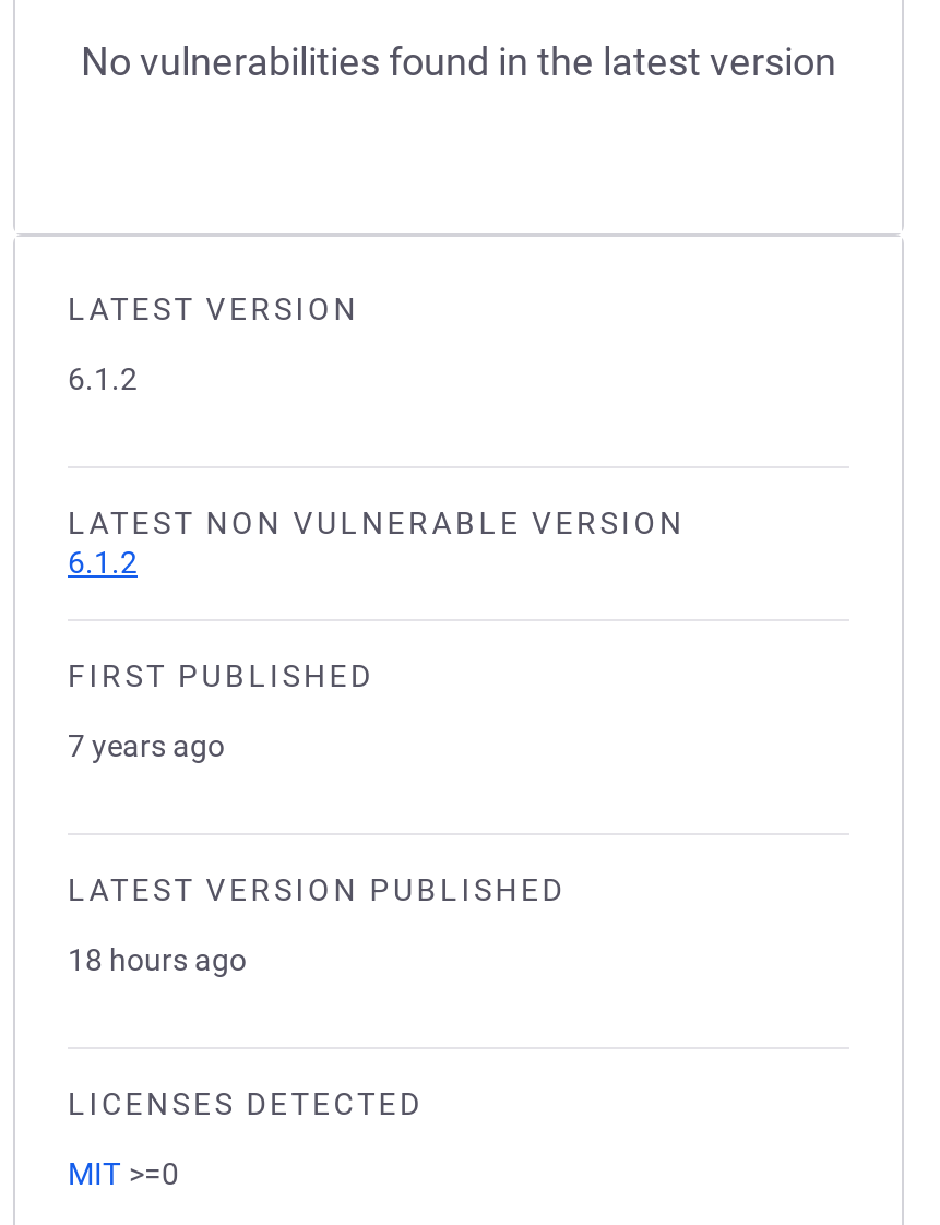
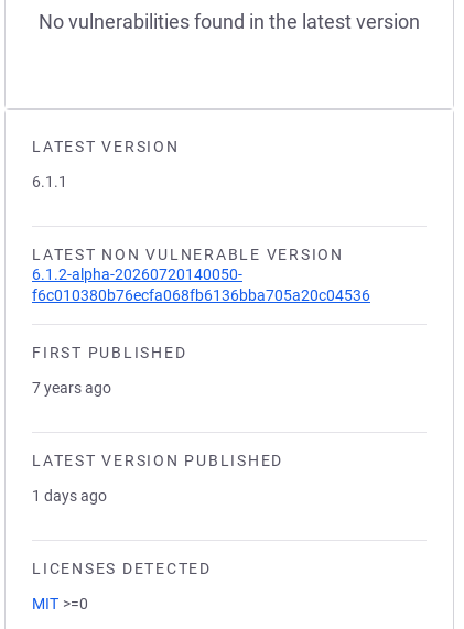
[68,361,138,396] 6.1.2 -> [32,173,67,191] 6.1.1
[68,545,138,580] 6.1.2 -> [32,265,370,304] 6.1.2-alpha-20260720140050- | f6c010380b76ecfa068fb6136bba705a20c04536
[68,942,247,977] 18 hours ago -> [32,487,107,505] 1 days ago

